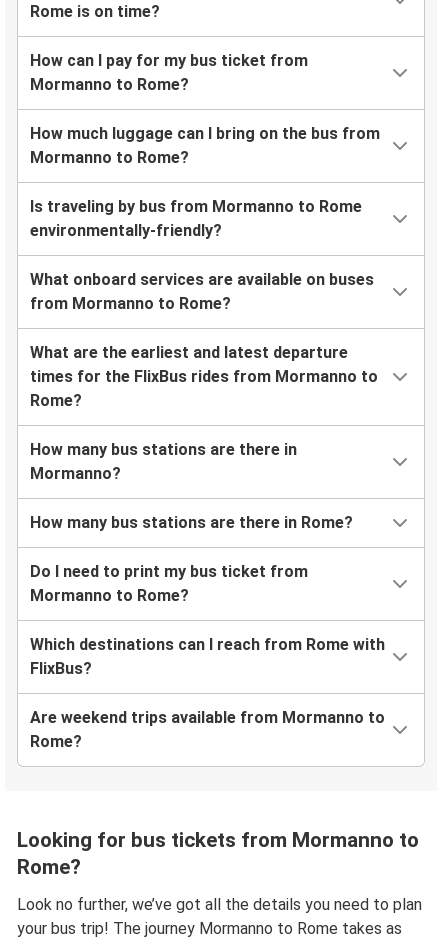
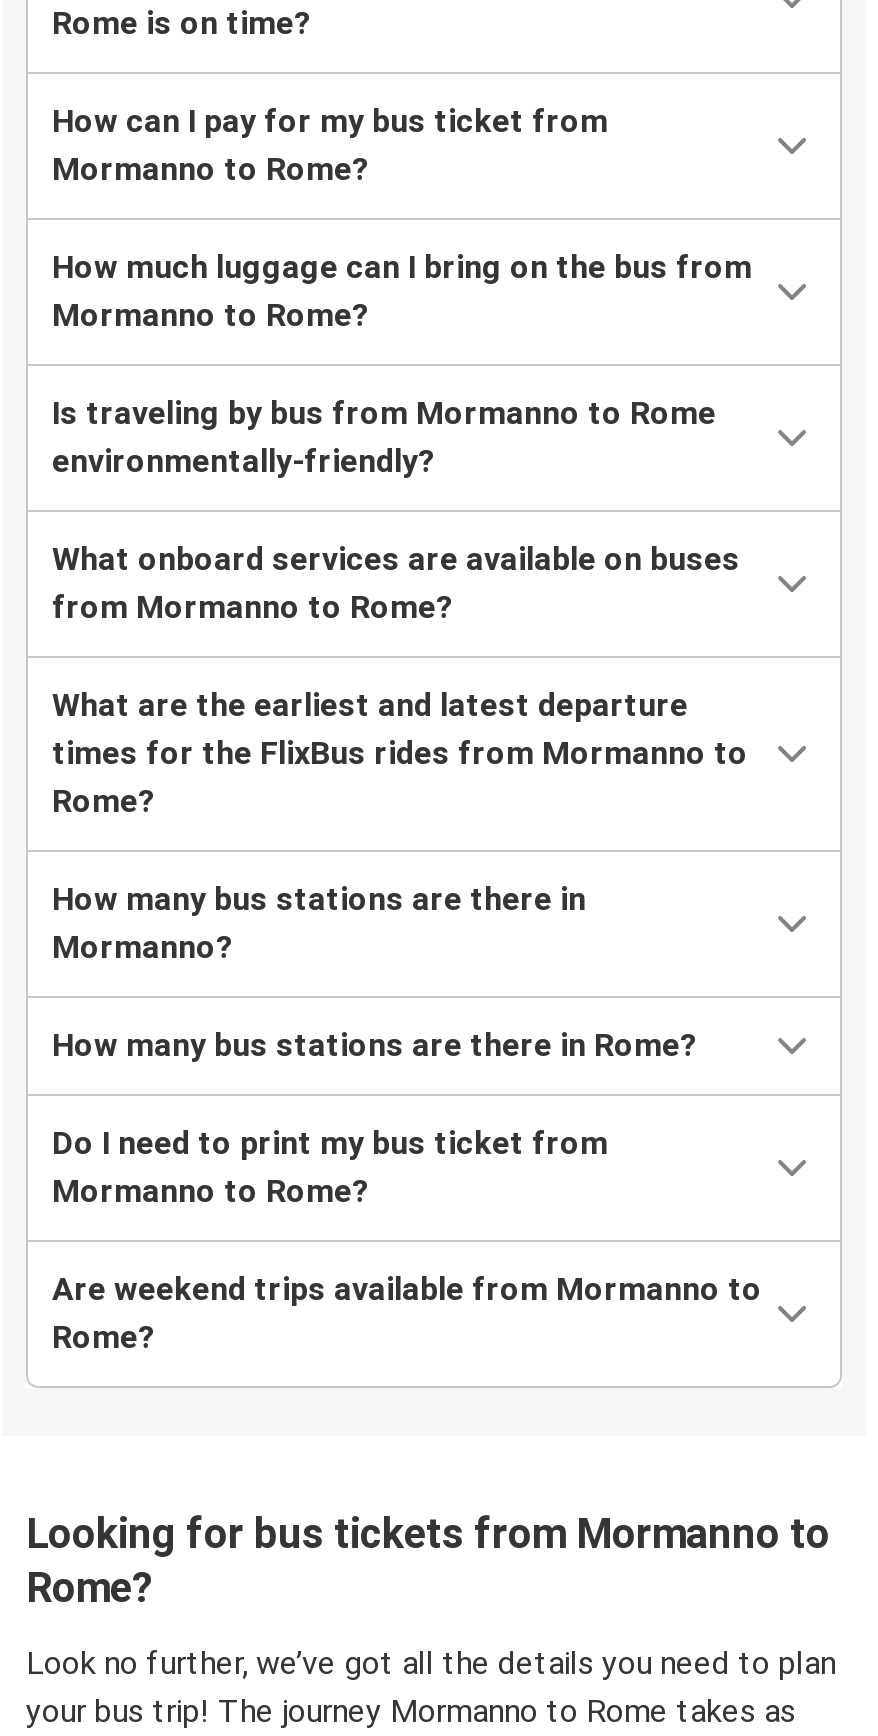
[30,635,385,678] Which destinations can I reach from Rome with | FlixBus? -> none

